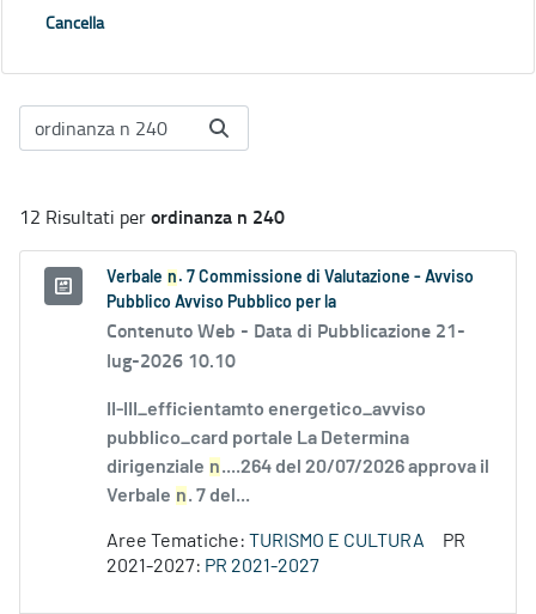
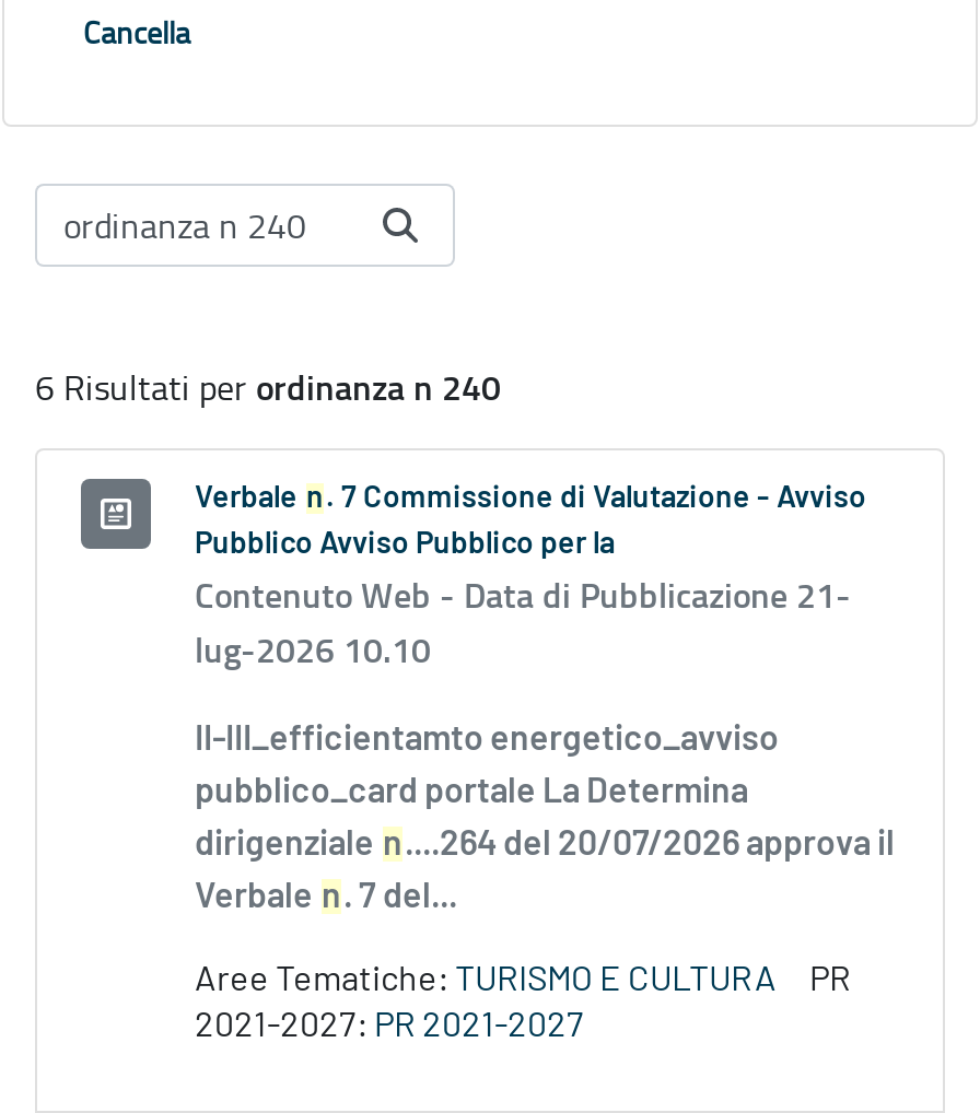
[19,203,285,230] 12 Risultati per ordinanza n 240 -> [35,361,501,412] 6 Risultati per ordinanza n 240

